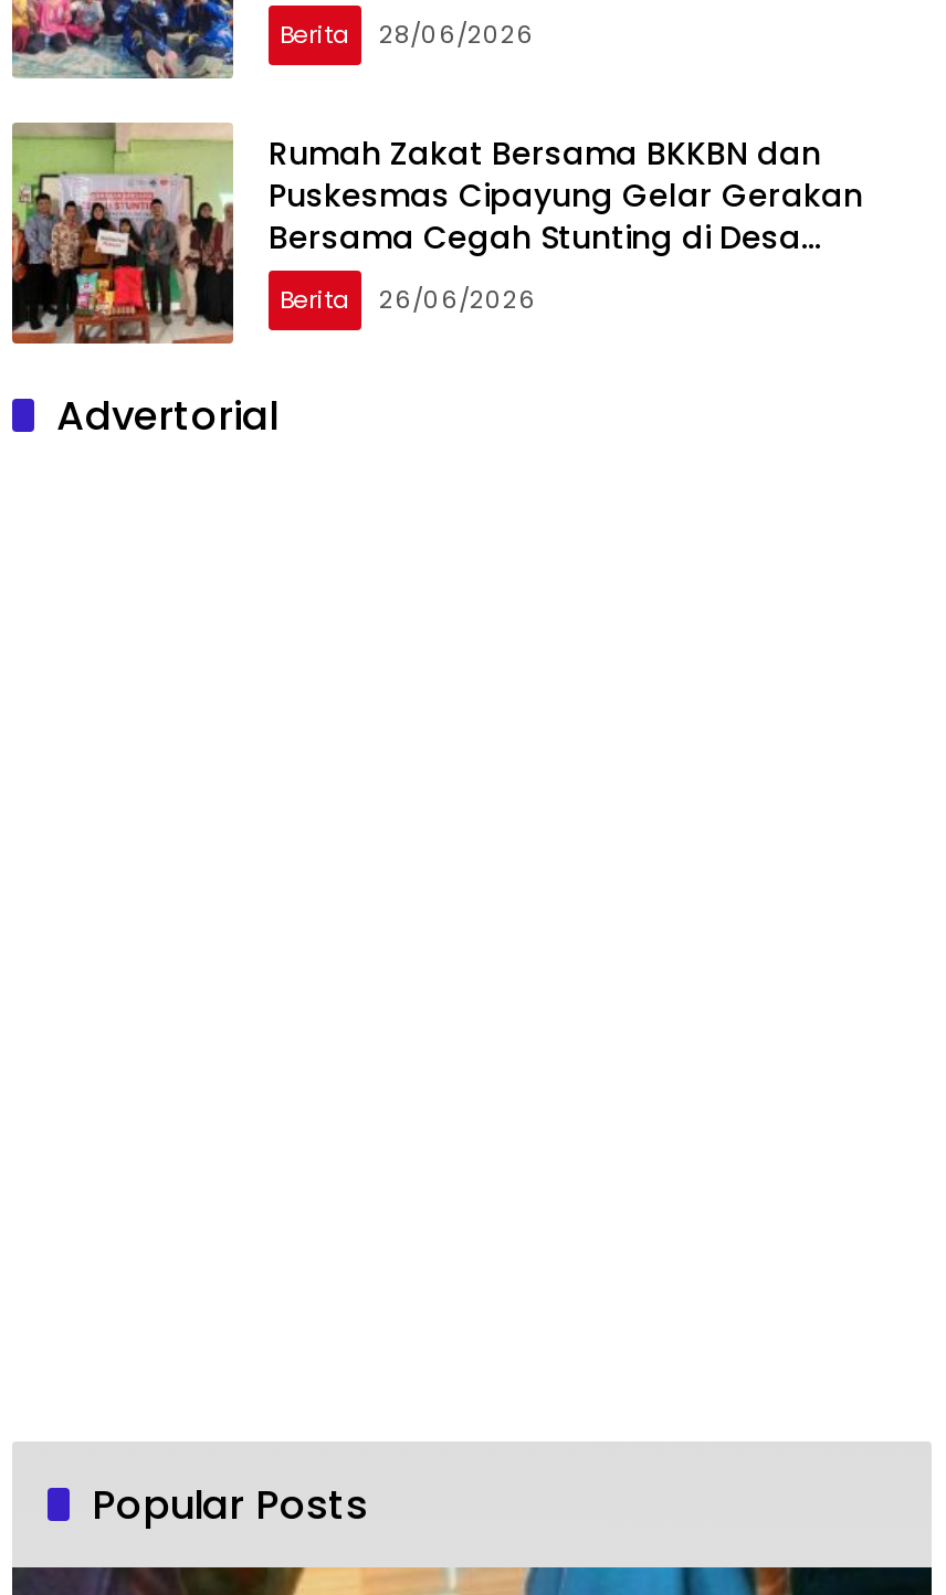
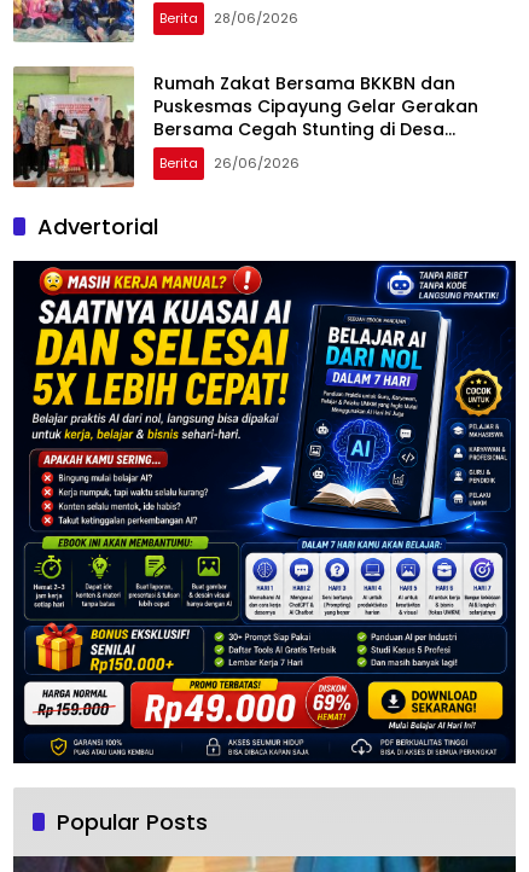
none -> [12,260,517,765] [image]

